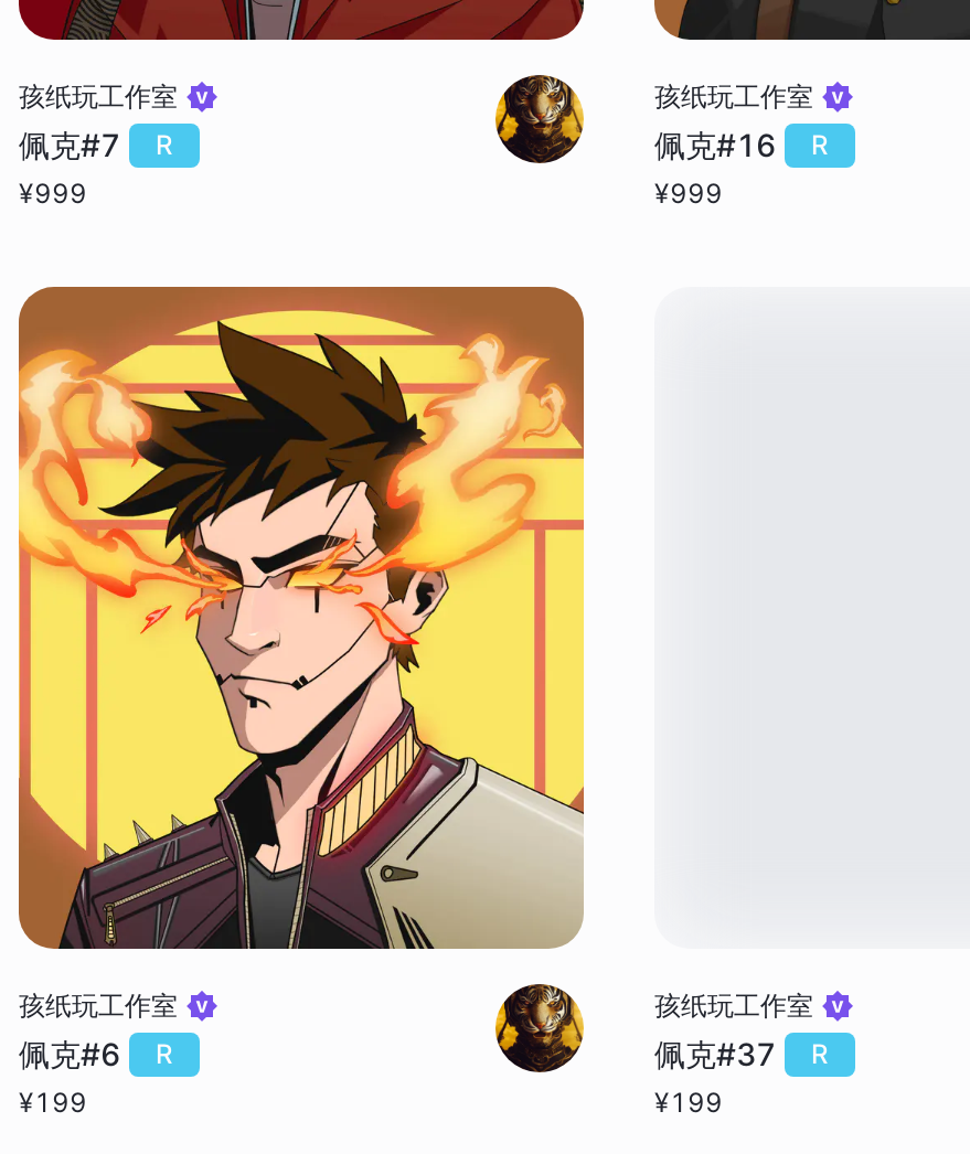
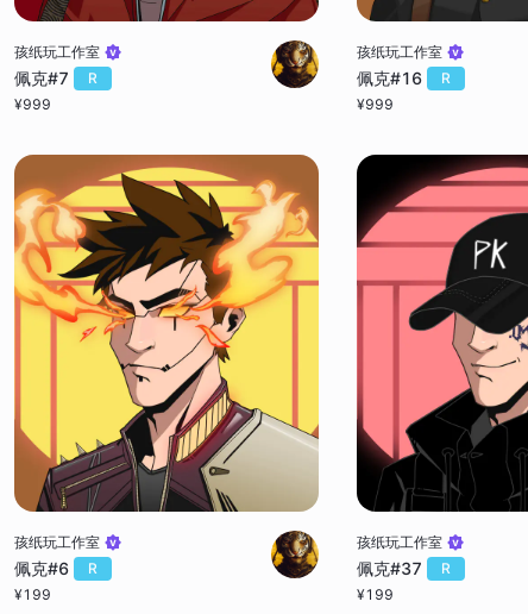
none -> [356,153,524,513] [image]

